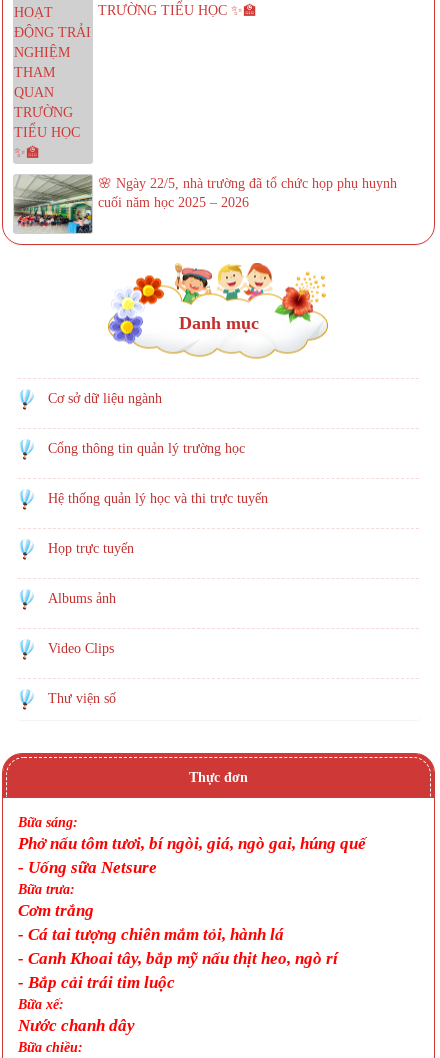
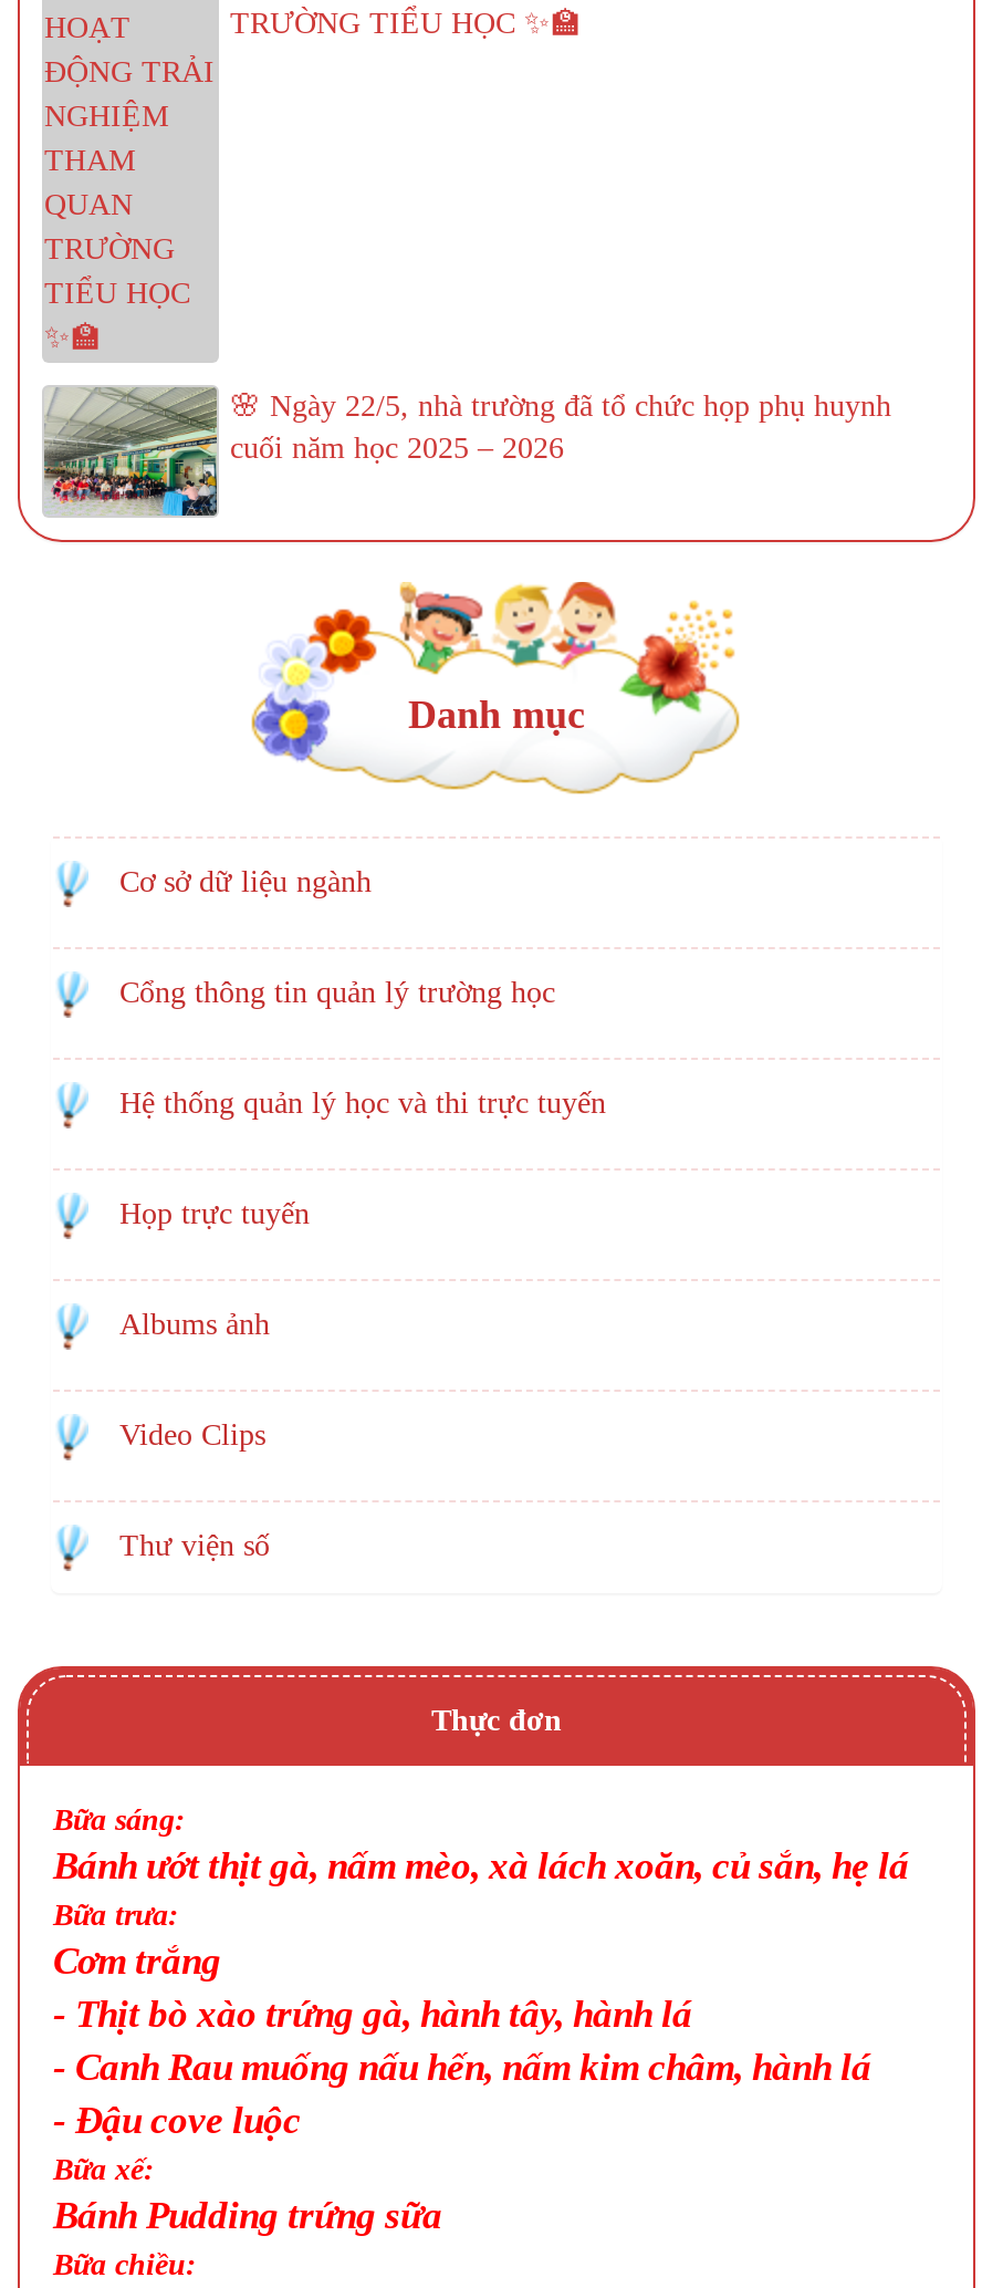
[18,834,366,877] Phở nấu tôm tươi, bí ngòi, giá, ngò gai, húng quế | - Uống sữa Netsure -> [53,1846,909,1888] Bánh ướt thịt gà, nấm mèo, xà lách xoăn, củ sắn, hẹ lá
[18,925,338,992] - Cá tai tượng chiên mắm tỏi, hành lá | - Canh Khoai tây, bắp mỹ nấu thịt heo, ngò rí | - Bắp cải trái tim luộc -> [53,1994,871,2142] - Thịt bò xào trứng gà, hành tây, hành lá | - Canh Rau muống nấu hến, nấm kim châm, hành lá | - Đậu cove luộc
[18,1016,135,1035] Nước chanh dây -> [53,2195,442,2237] Bánh Pudding trứng sữa

